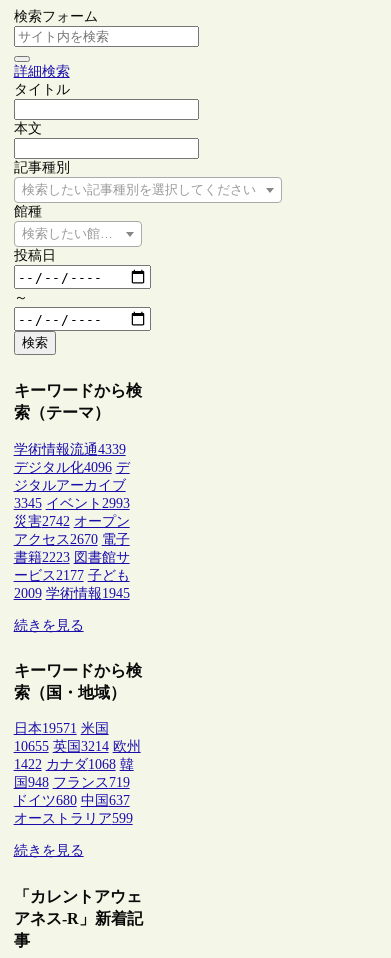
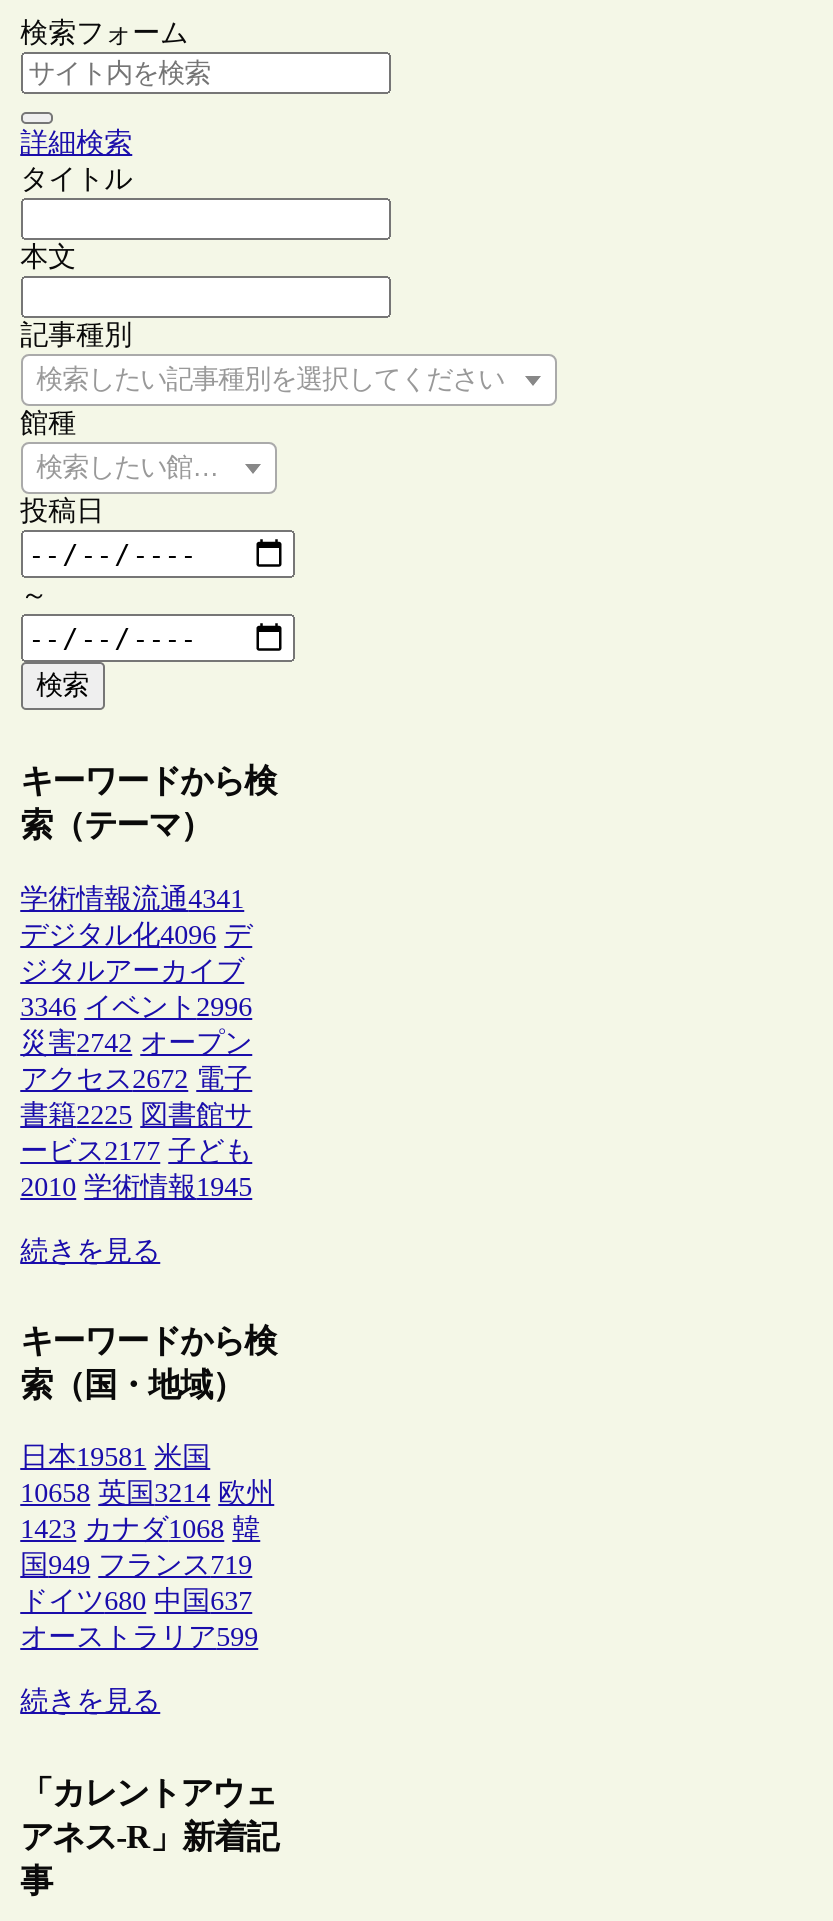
[14,442,126,457] 学術情報流通4339 -> [20,884,244,914] 学術情報流通4341
[14,496,130,511] 3345 イベント2993 -> [20,992,252,1022] 3346 イベント2996
[14,532,130,547] アクセス2670 電子 -> [20,1064,252,1094] アクセス2672 電子
[14,550,130,565] 書籍2223 図書館サ -> [20,1100,252,1130] 書籍2225 図書館サ
[14,586,130,601] 2009 学術情報1945 -> [20,1172,252,1202] 2010 学術情報1945
[14,721,109,736] 日本19571 米国 -> [20,1443,210,1473] 日本19581 米国
[14,739,141,754] 10655 英国3214 欧州 -> [20,1479,274,1509] 10658 英国3214 欧州
[14,757,134,772] 1422 カナダ1068 韓 -> [20,1515,260,1545] 1423 カナダ1068 韓
[14,775,130,790] 国948 フランス719 -> [20,1551,252,1581] 国949 フランス719

